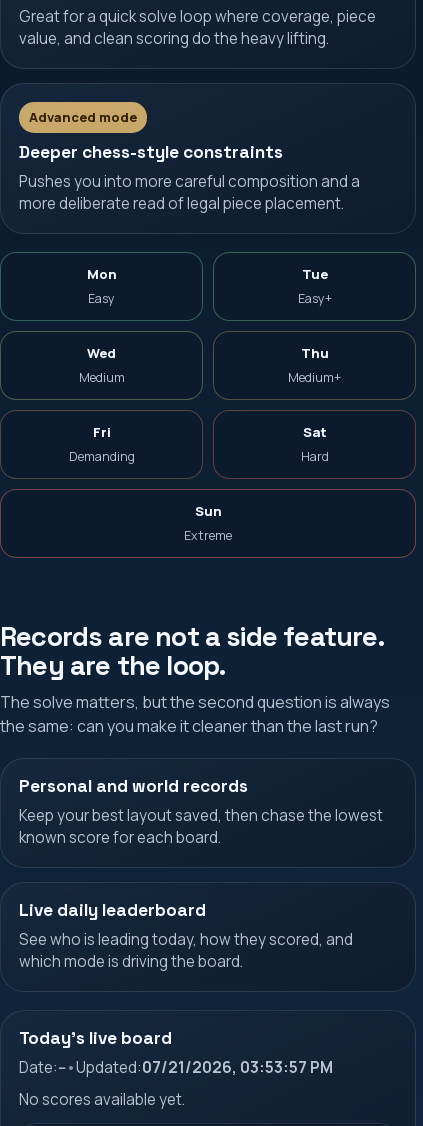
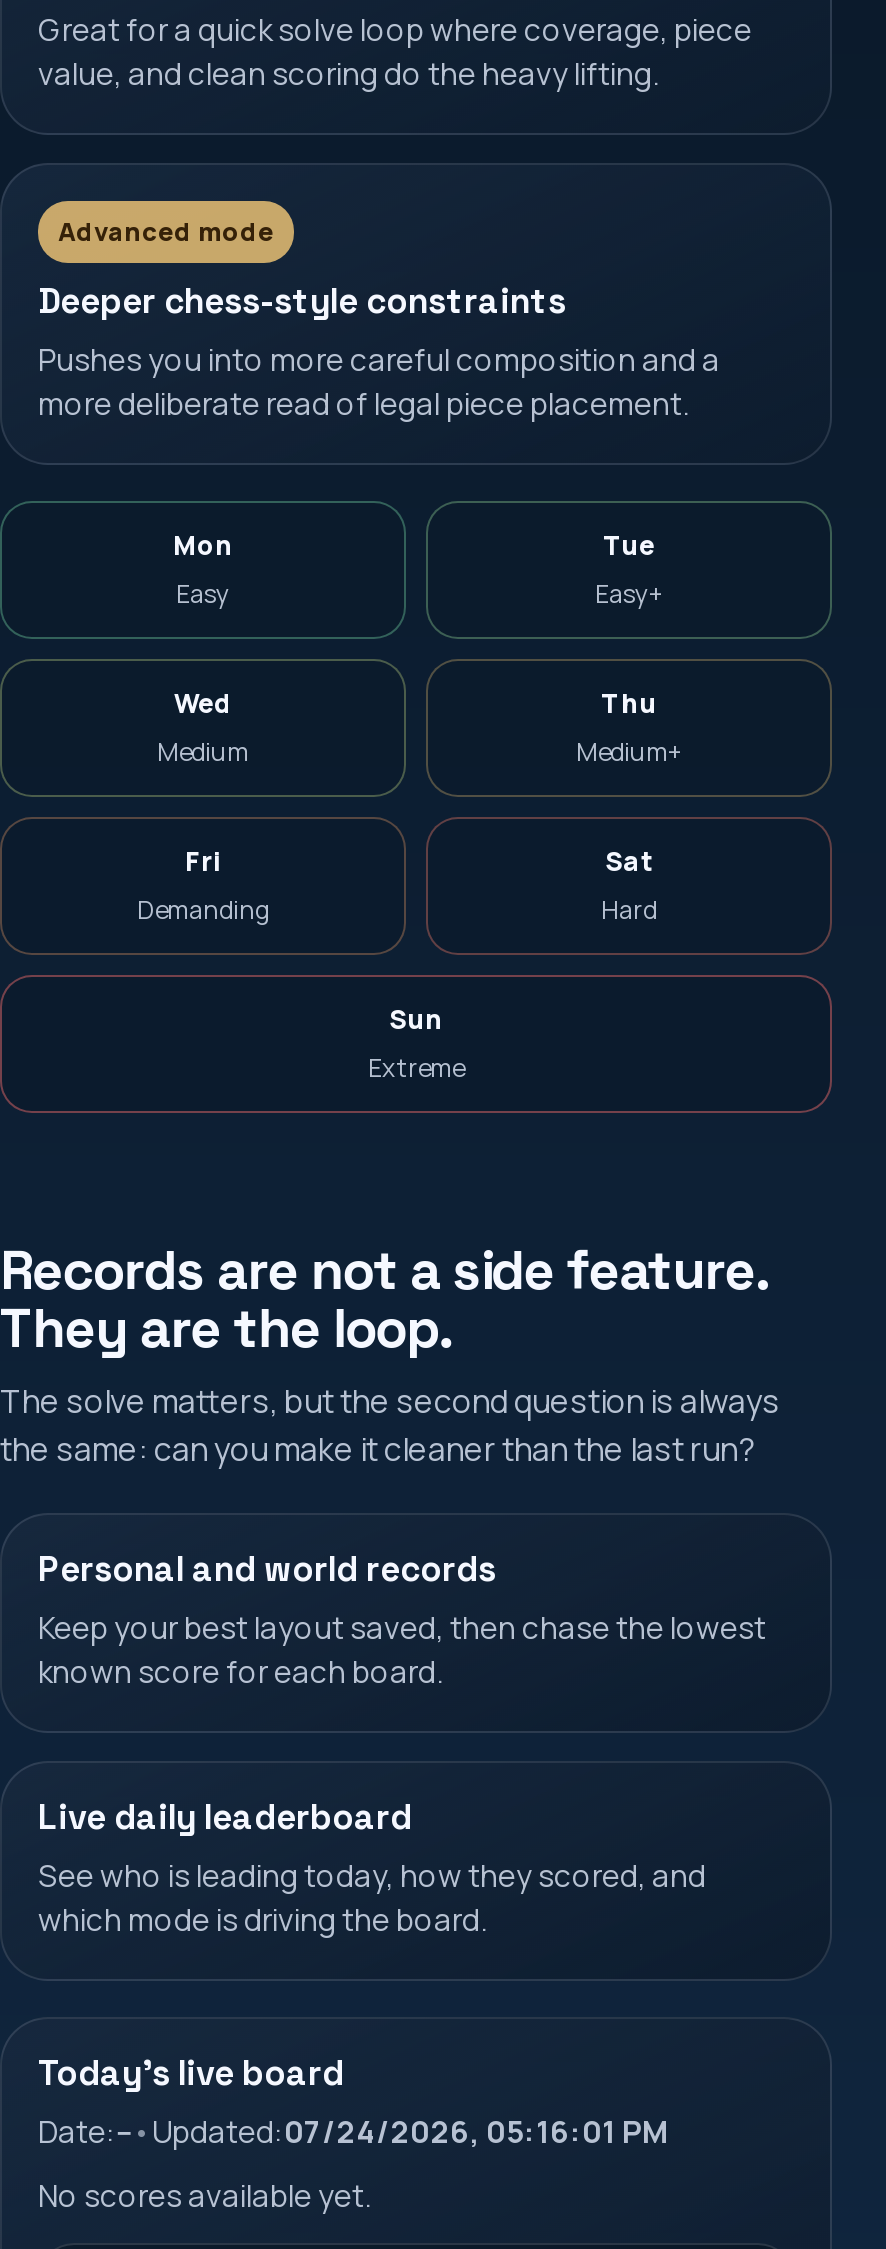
[19,1057,333,1078] Date:--• Updated:07/21/2026, 03:53:57 PM -> [38,2111,668,2153] Date:--• Updated:07/24/2026, 05:16:01 PM

